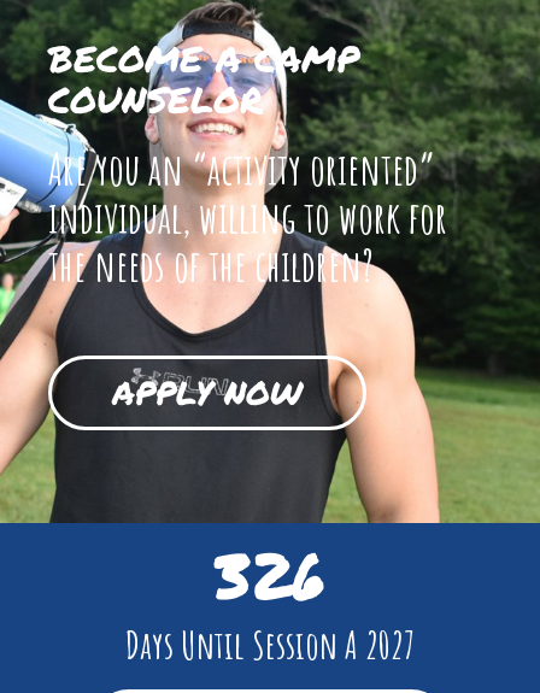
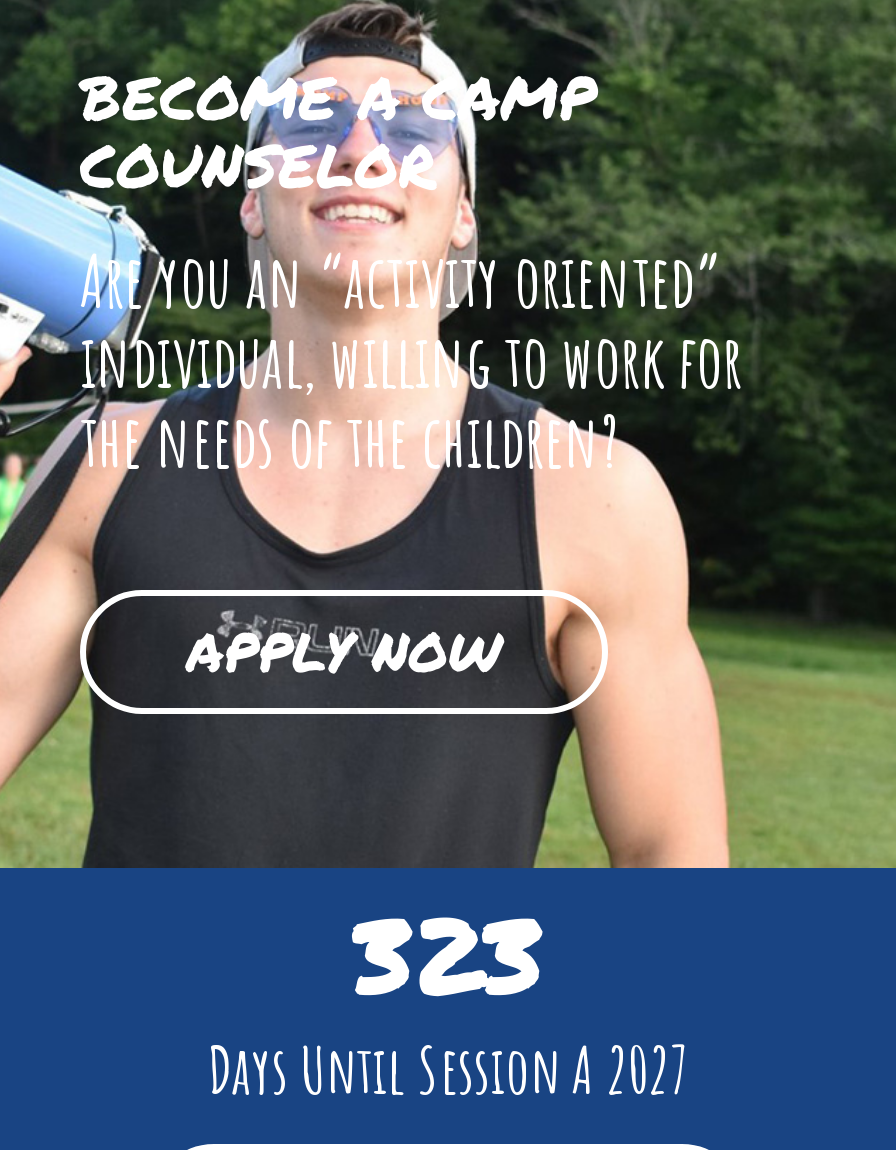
[215,528,325,621] 326 -> [353,876,543,1030] 323

